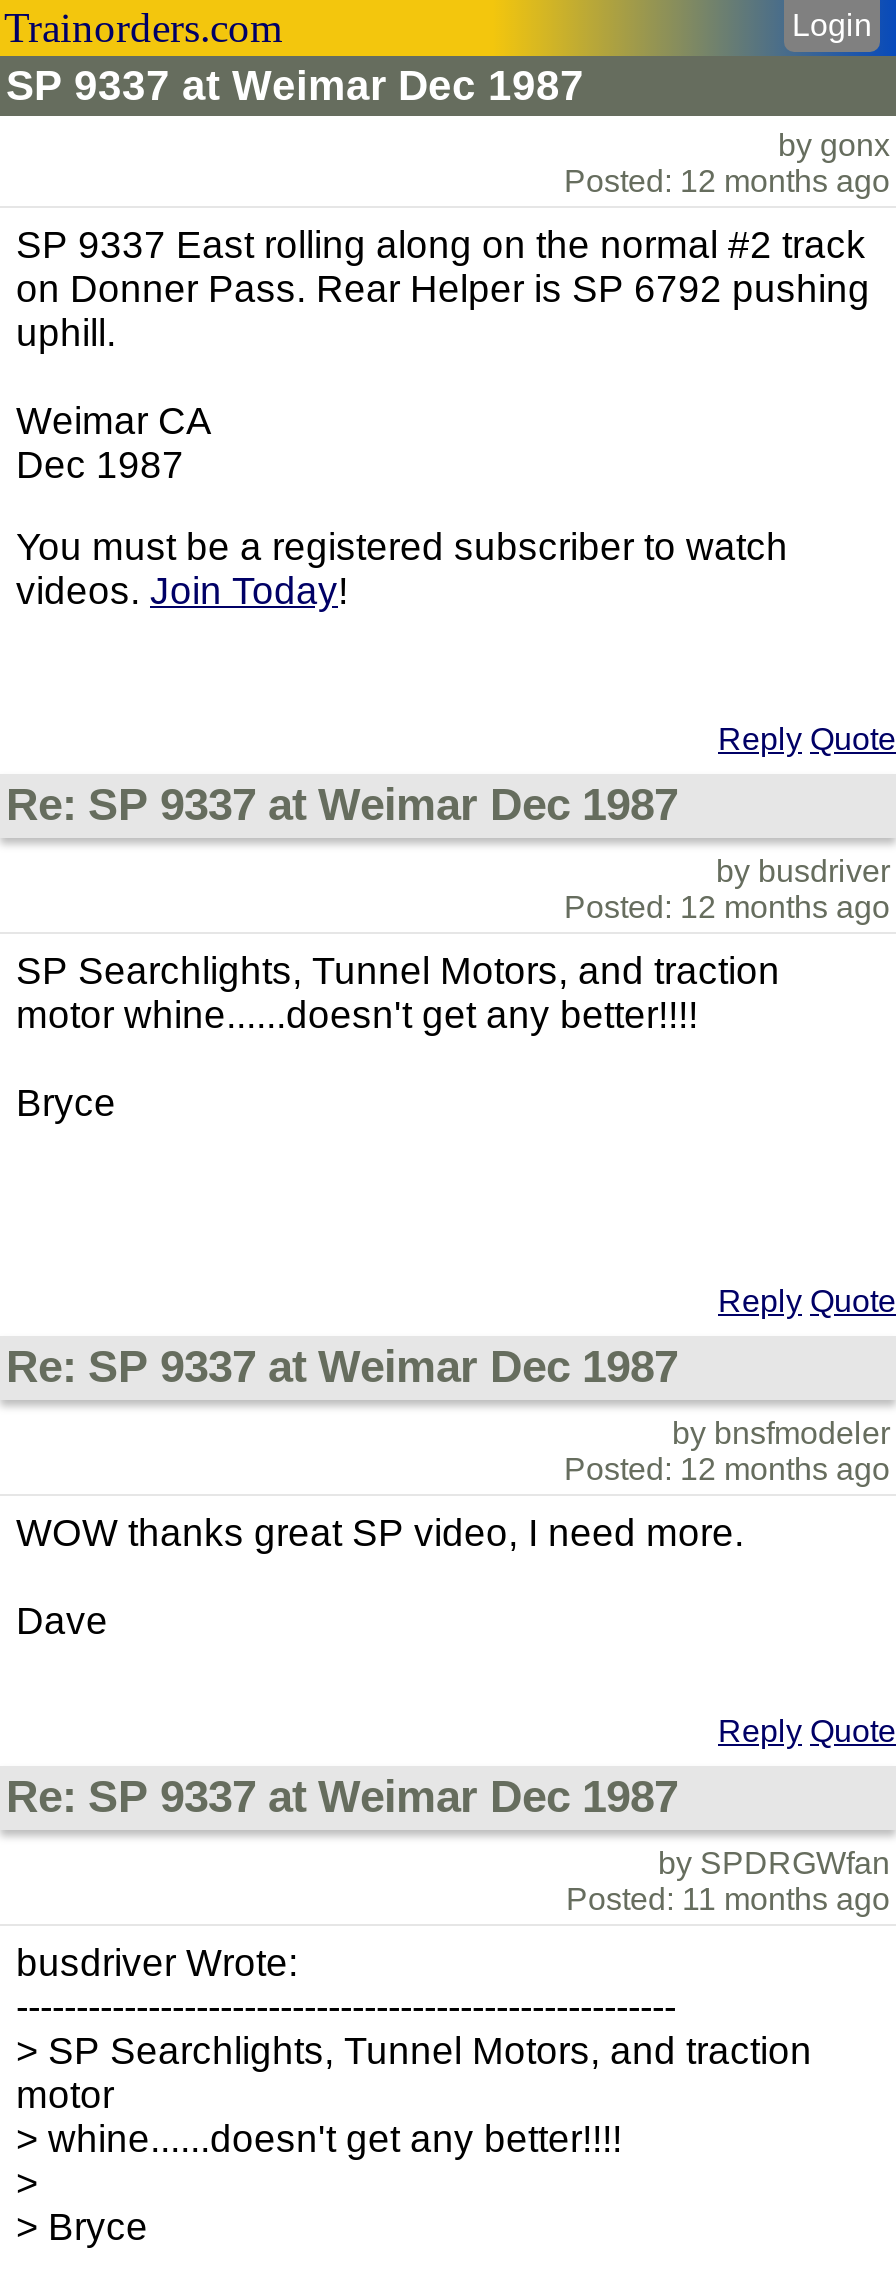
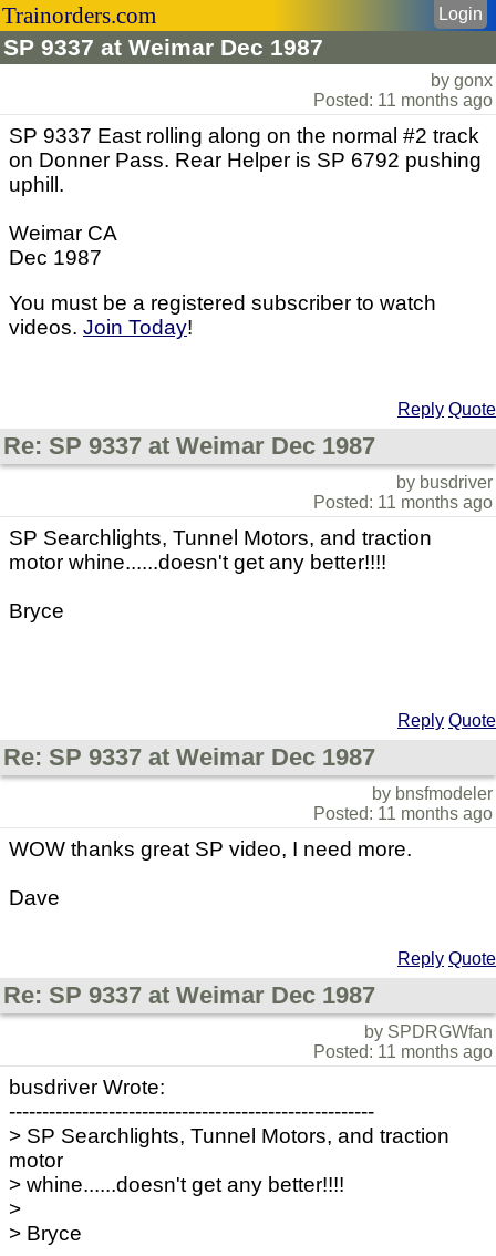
[564,164,890,198] Posted: 12 months ago -> [313,91,493,110] Posted: 11 months ago
[564,891,890,925] Posted: 12 months ago -> [313,493,493,512] Posted: 11 months ago
[564,1453,890,1487] Posted: 12 months ago -> [313,805,493,823] Posted: 11 months ago

